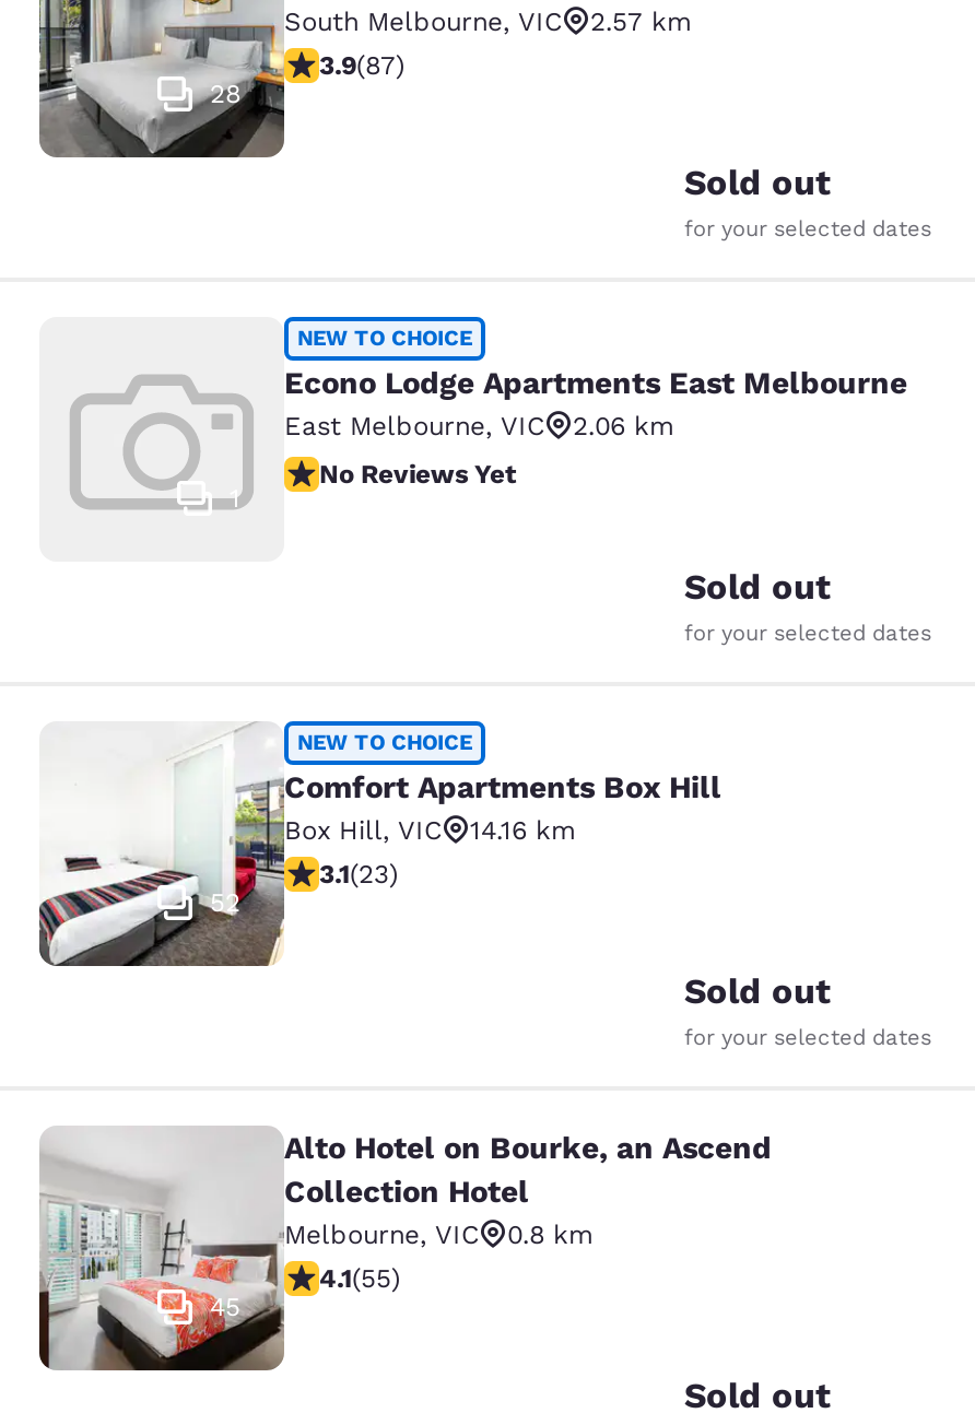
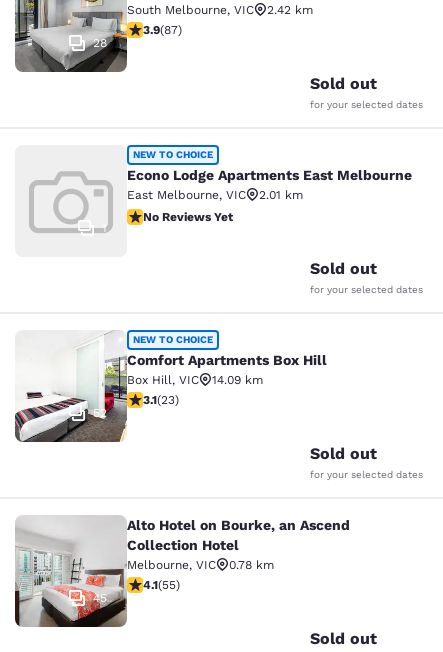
[284,7,691,37] South Melbourne, VIC 2.57 km -> [127,3,313,17] South Melbourne, VIC 2.42 km
[284,411,673,441] East Melbourne, VIC 2.06 km -> [127,188,303,202] East Melbourne, VIC 2.01 km
[284,815,575,846] Box Hill, VIC 14.16 km -> [127,373,263,387] Box Hill, VIC 14.09 km
[284,1220,592,1250] Melbourne, VIC 0.8 km -> [127,558,274,572] Melbourne, VIC 0.78 km

